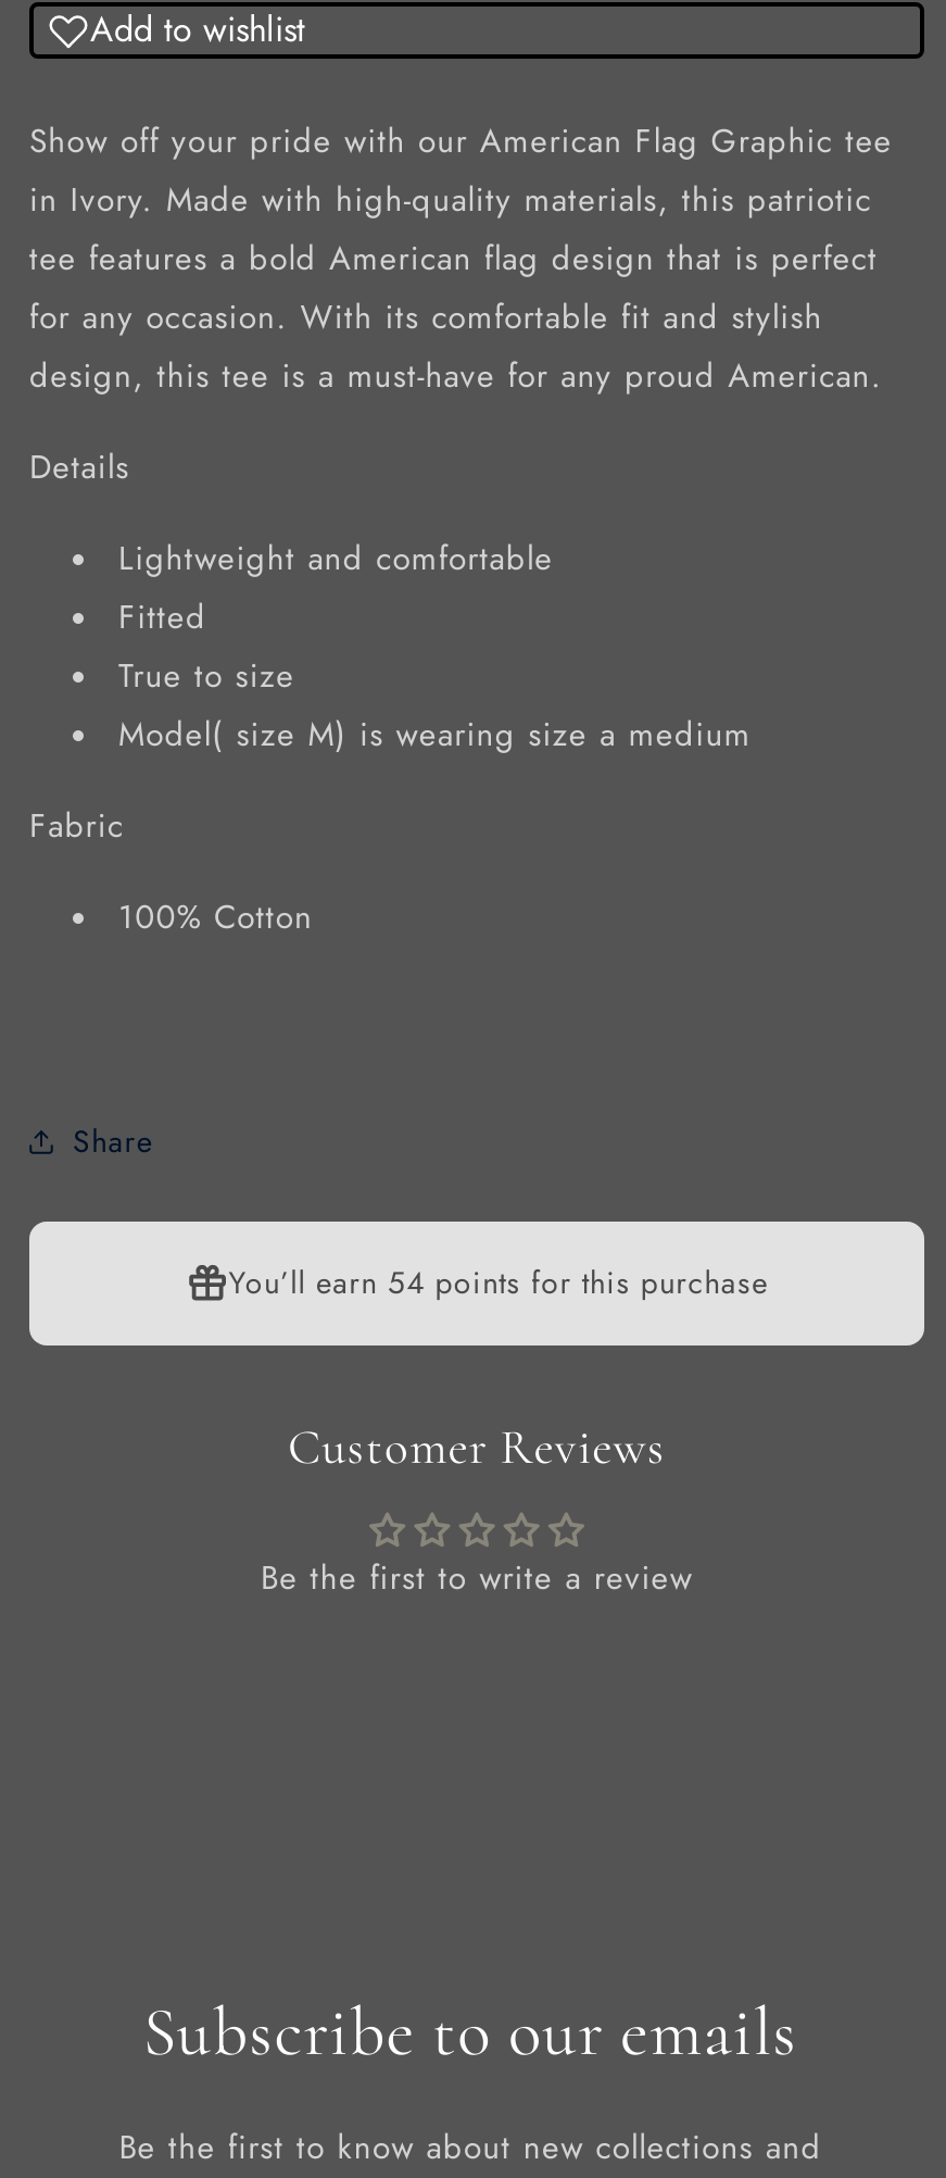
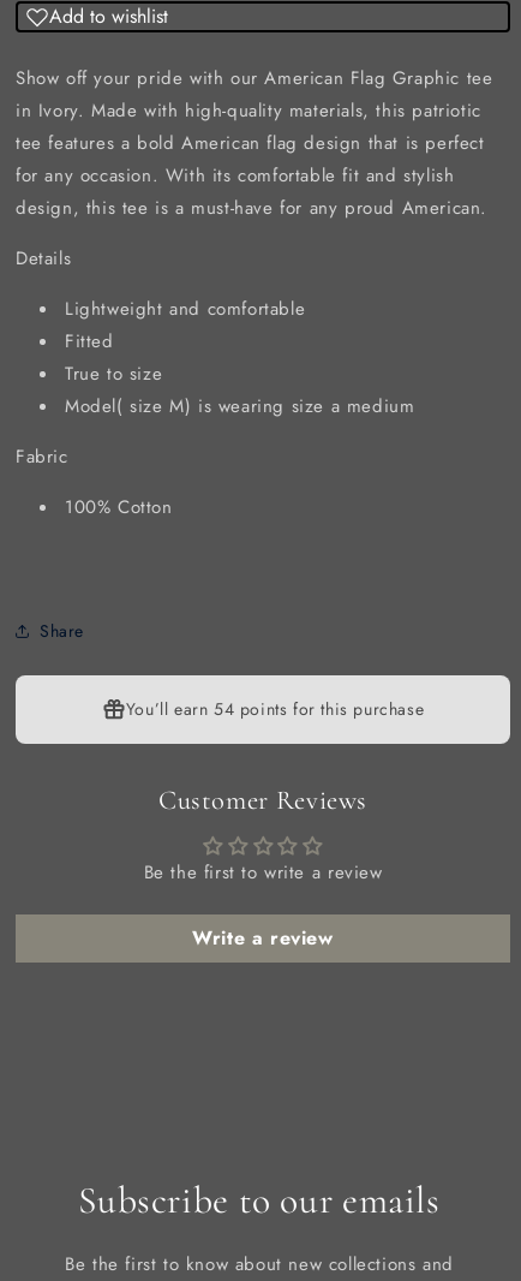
none -> [192,924,333,952] Write a review

